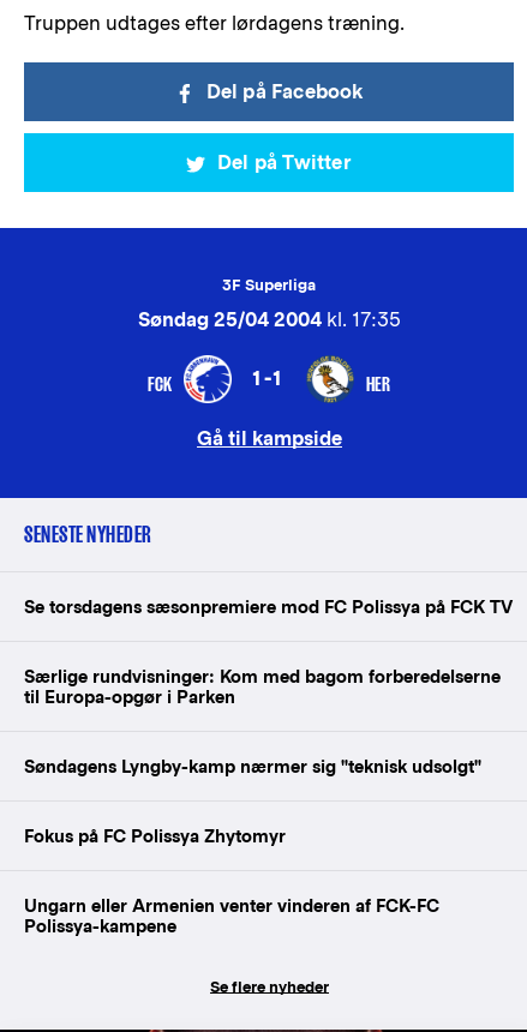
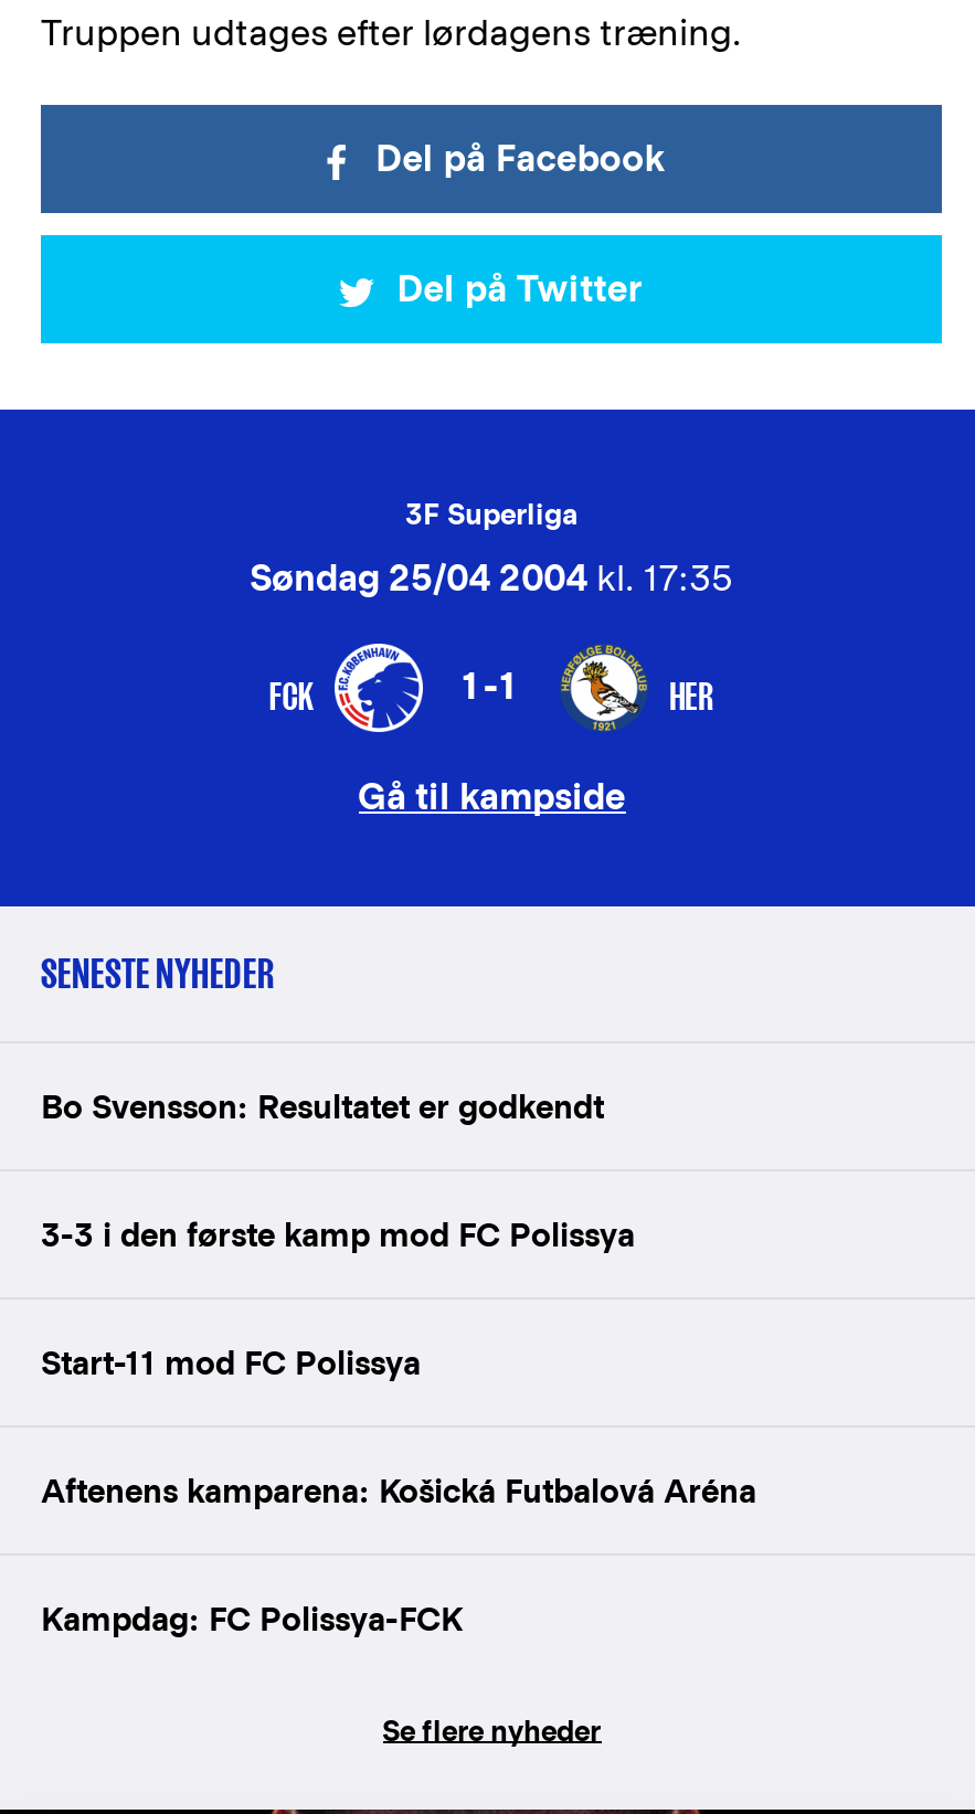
[24,596,513,617] Se torsdagens sæsonpremiere mod FC Polissya på FCK TV -> [41,1088,604,1125] Bo Svensson: Resultatet er godkendt
[24,666,501,707] Særlige rundvisninger: Kom med bagom forberedelserne | til Europa-opgør i Parken -> [41,1216,635,1253] 3-3 i den første kamp mod FC Polissya
[24,756,481,776] Søndagens Lyngby-kamp nærmer sig "teknisk udsolgt" -> [41,1344,421,1381] Start-11 mod FC Polissya
[24,826,286,846] Fokus på FC Polissya Zhytomyr -> [41,1472,756,1509] Aftenens kamparena: Košická Futbalová Aréna
[24,895,439,936] Ungarn eller Armenien venter vinderen af FCK-FC | Polissya-kampene -> [41,1600,463,1637] Kampdag: FC Polissya-FCK

